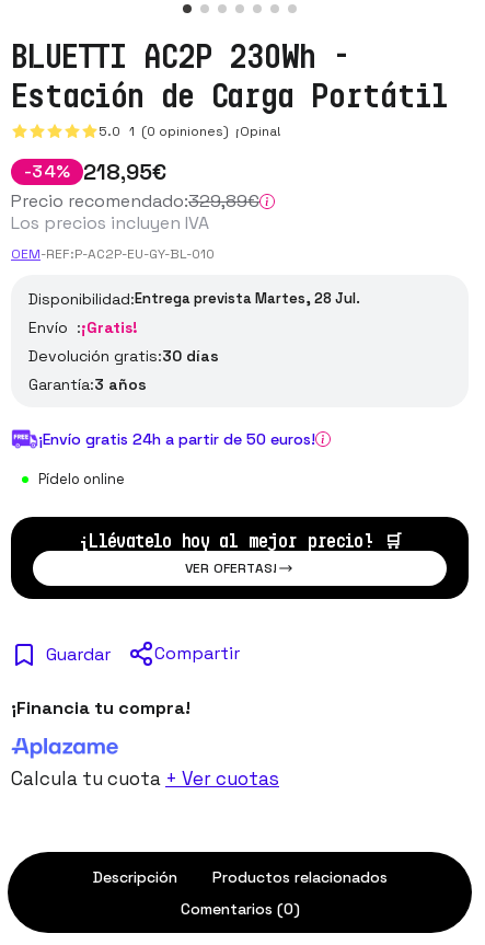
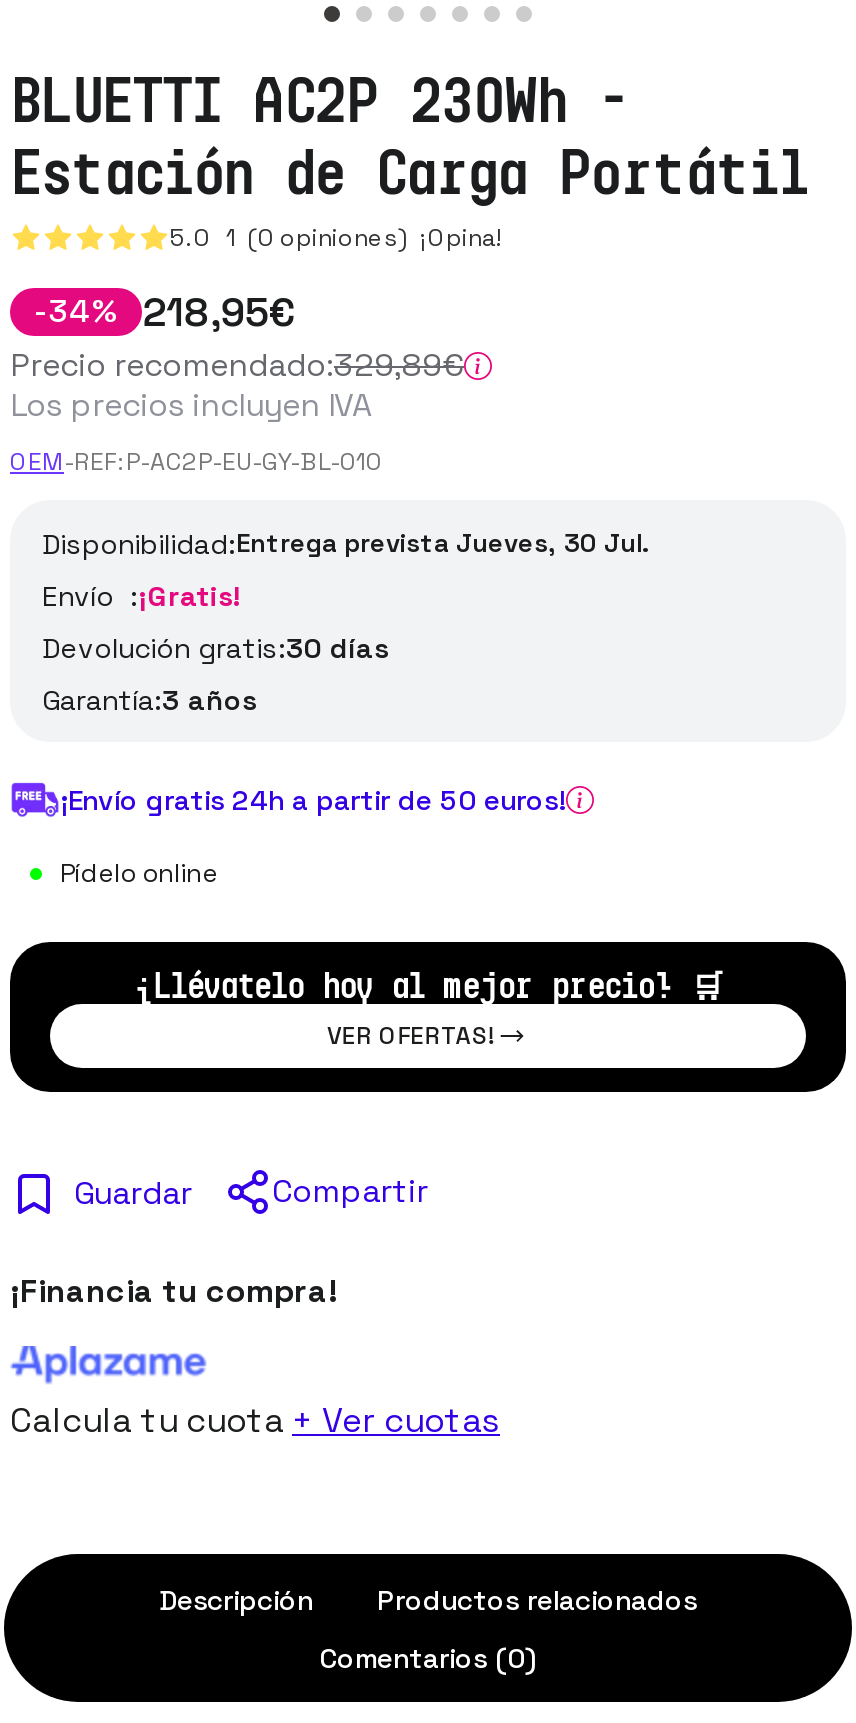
[28,289,360,309] Disponibilidad:Entrega prevista Martes, 28 Jul. -> [42,526,650,562] Disponibilidad:Entrega prevista Jueves, 30 Jul.

